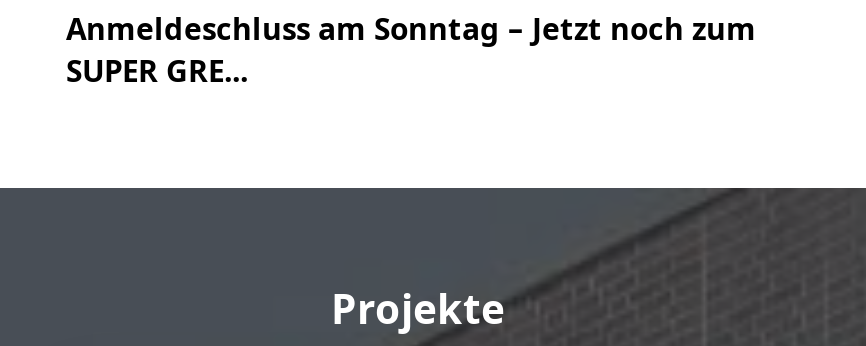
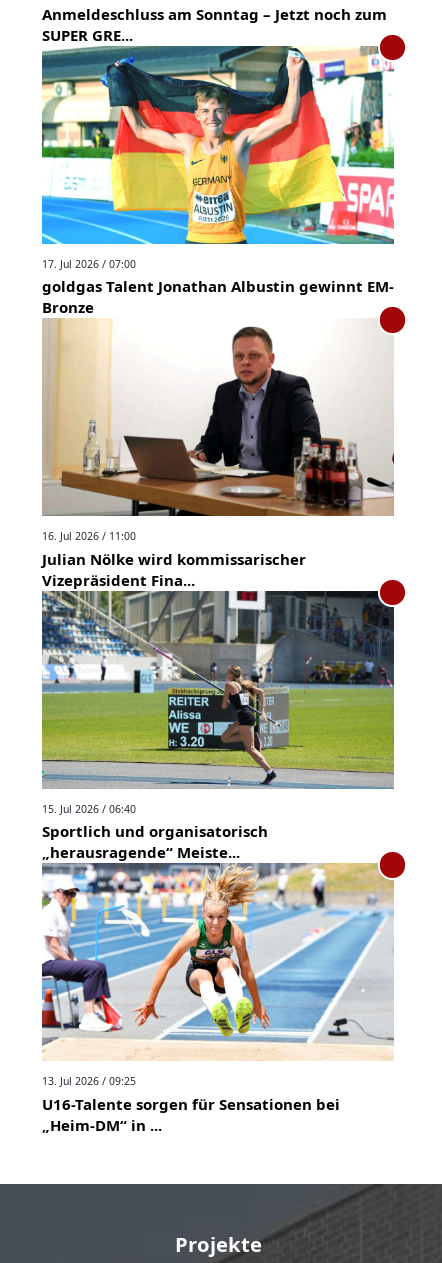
none -> [41,34,406,317] [image] | 17. Jul 2026 / 07:00 | goldgas Talent Jonathan Albustin gewinnt EM- | Bronze
none -> [41,306,406,590] [image] | 16. Jul 2026 / 11:00 | Julian Nölke wird kommissarischer | Vizepräsident Fina...
none -> [41,579,406,862] [image] | 15. Jul 2026 / 06:40 | Sportlich und organisatorisch | „herausragende“ Meiste...
none -> [41,851,406,1135] [image] | 13. Jul 2026 / 09:25 | U16-Talente sorgen für Sensationen bei | „Heim-DM“ in ...

